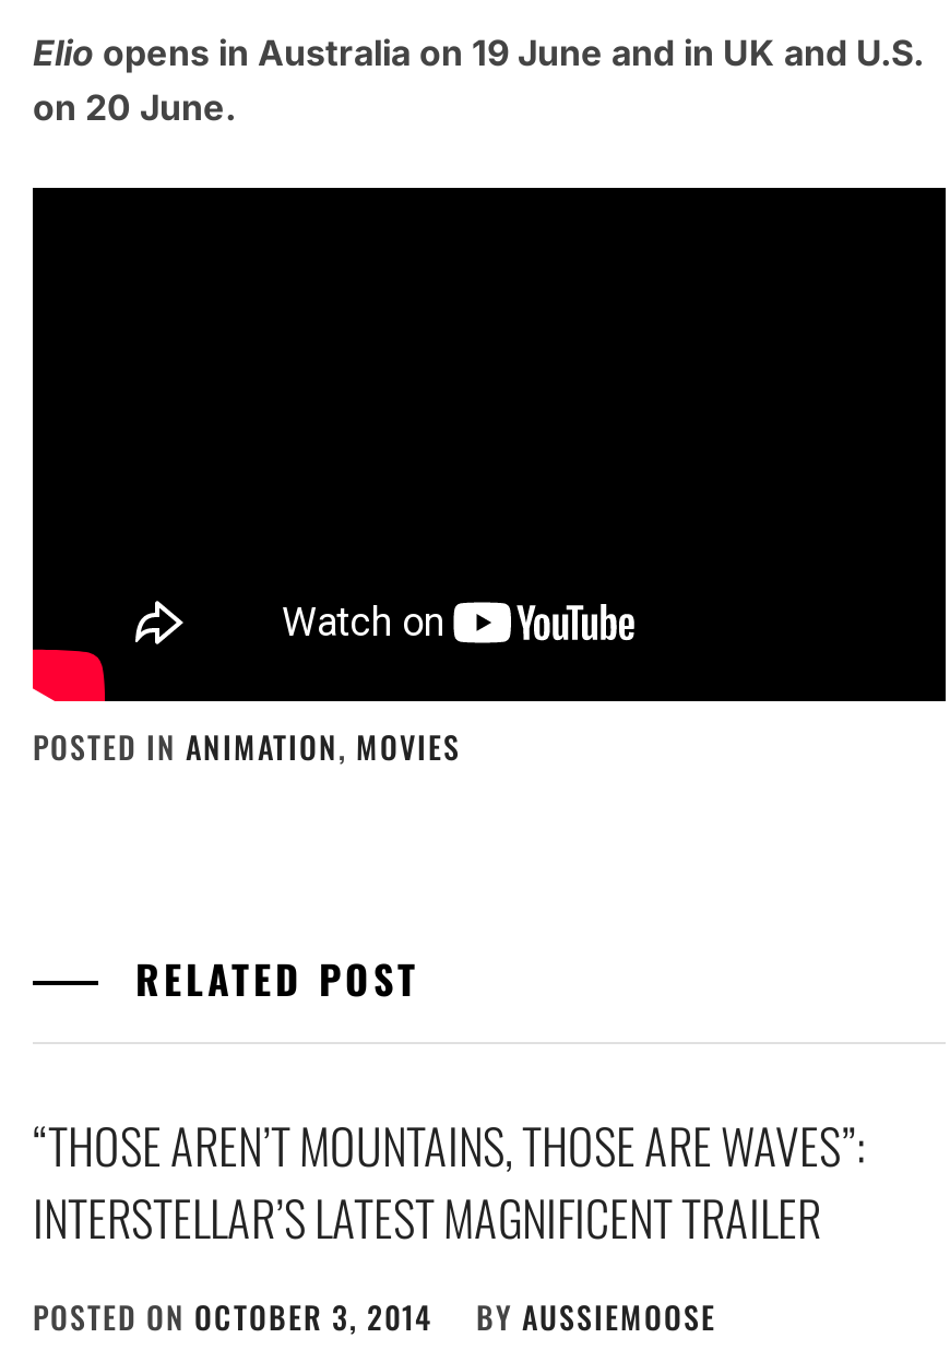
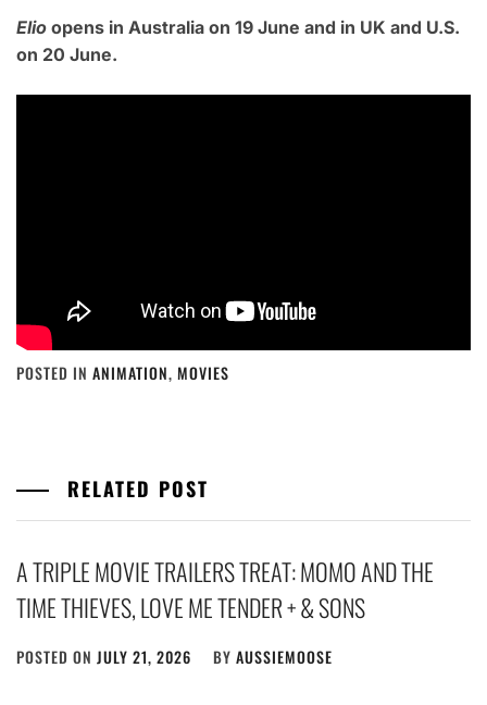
[33,1109,865,1251] “THOSE AREN’T MOUNTAINS, THOSE ARE WAVES”: | INTERSTELLAR’S LATEST MAGNIFICENT TRAILER -> [16,553,434,624] A TRIPLE MOVIE TRAILERS TREAT: MOMO AND THE | TIME THIEVES, LOVE ME TENDER + & SONS
[33,1292,432,1338] POSTED ON OCTOBER 3, 2014 -> [16,645,191,668] POSTED ON JULY 21, 2026

